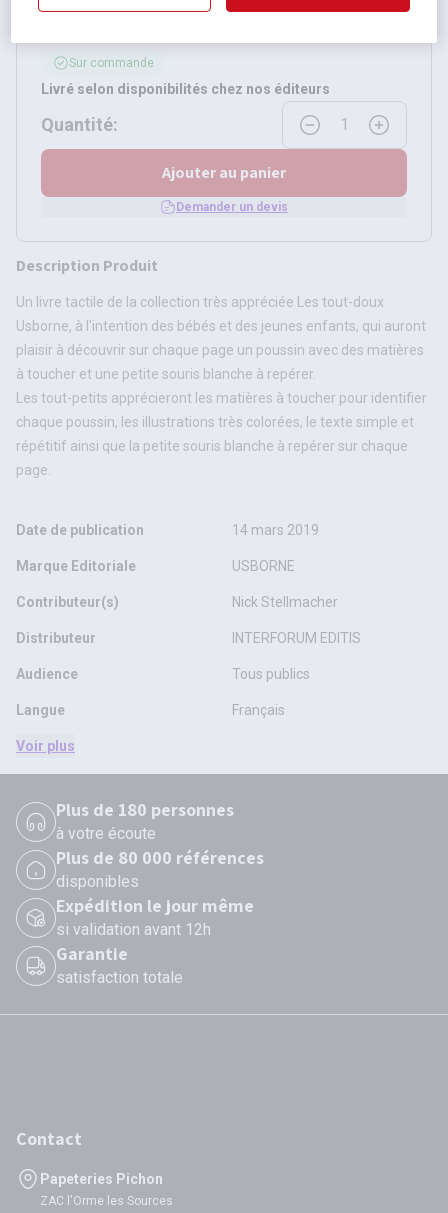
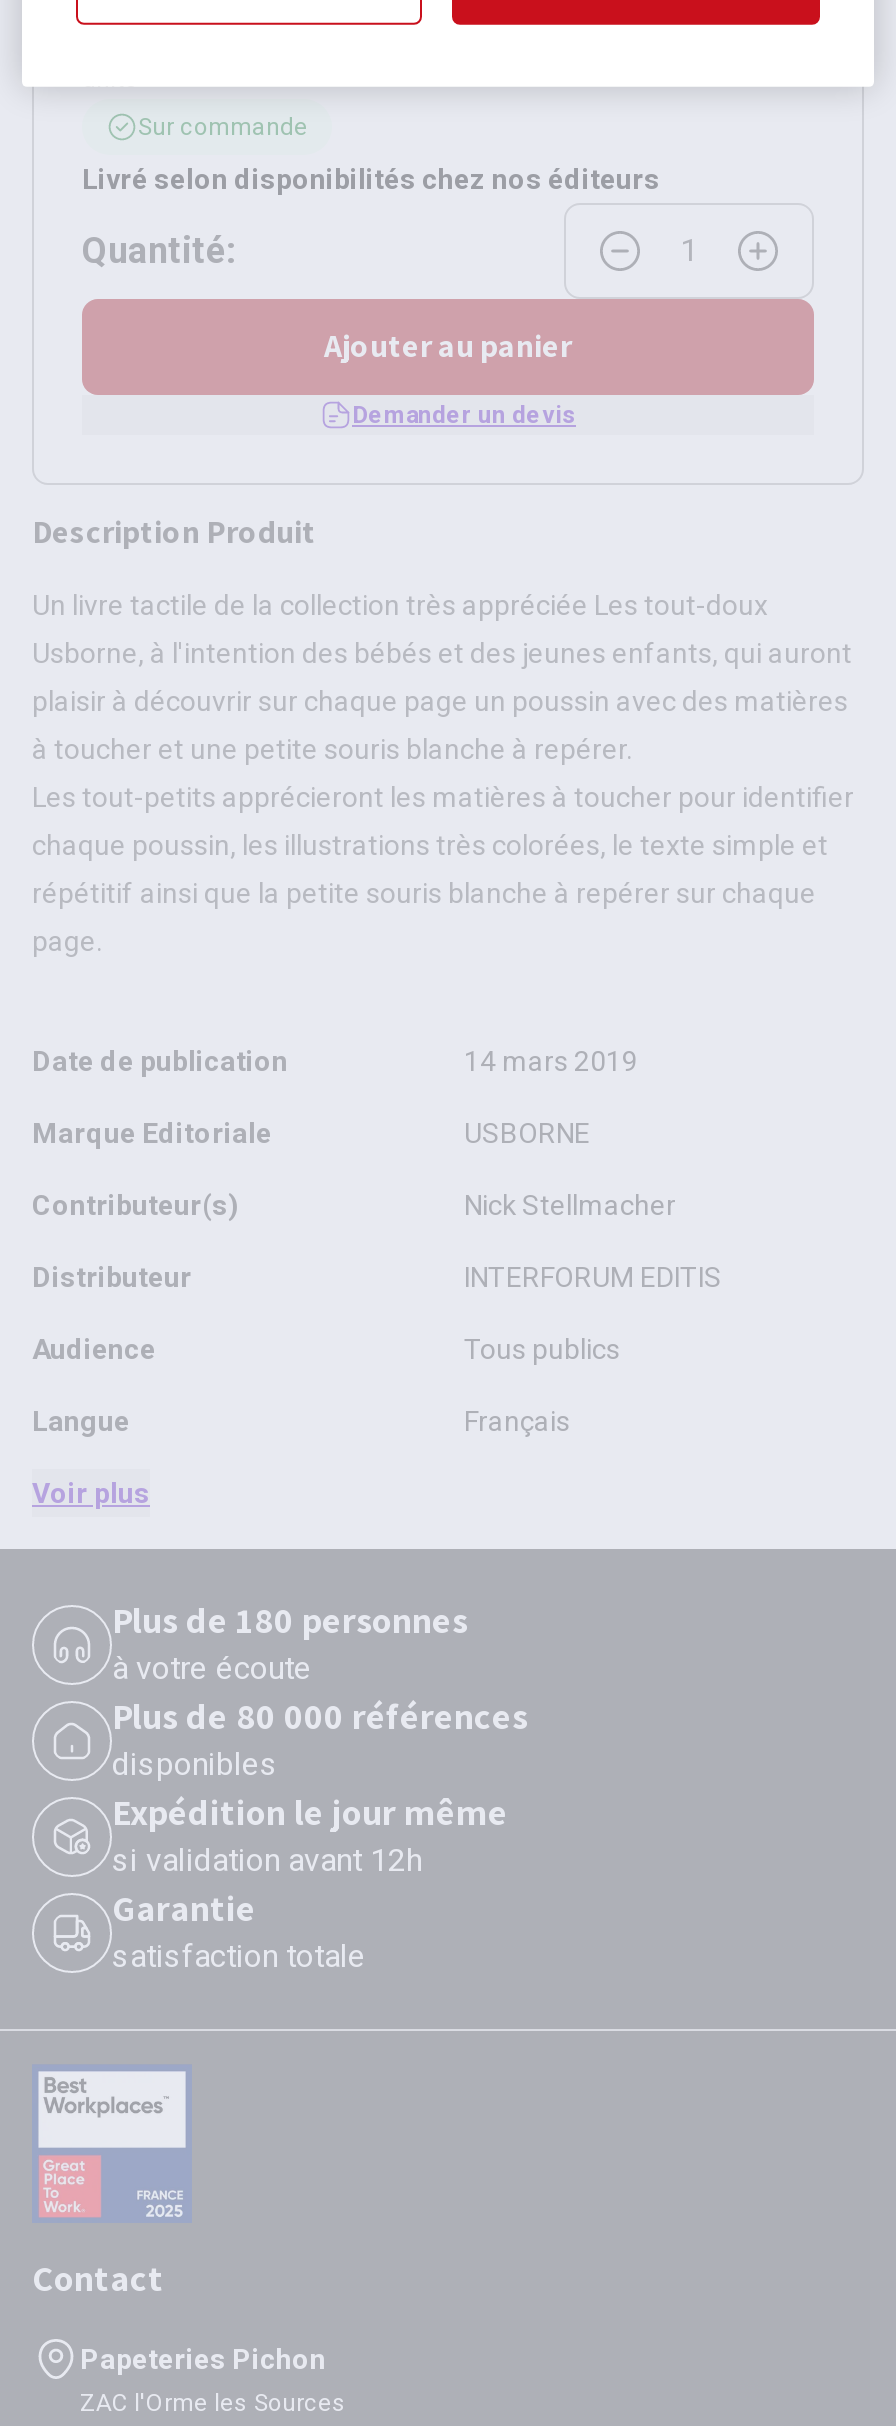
none -> [32,2066,192,2224] [image]

